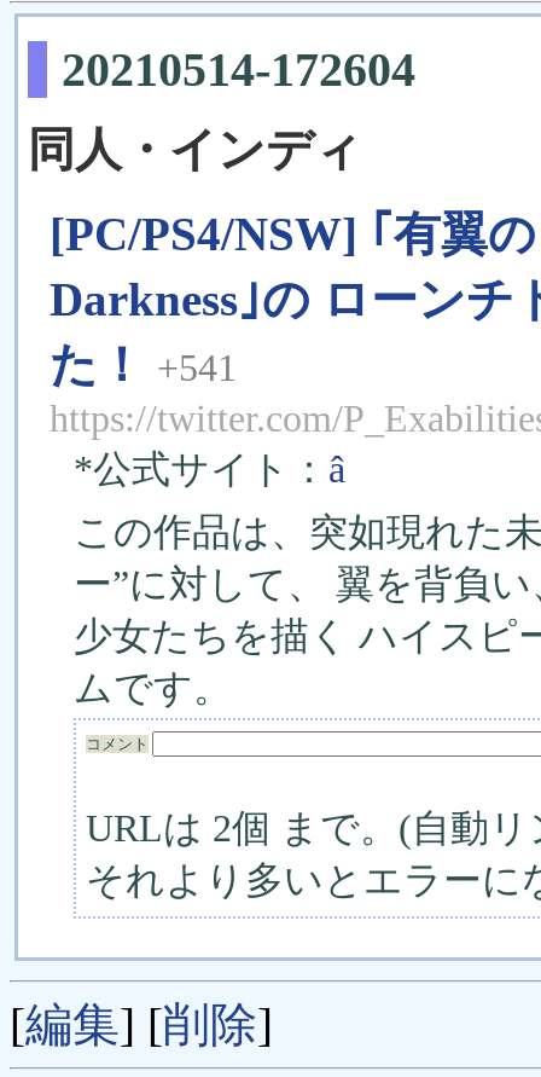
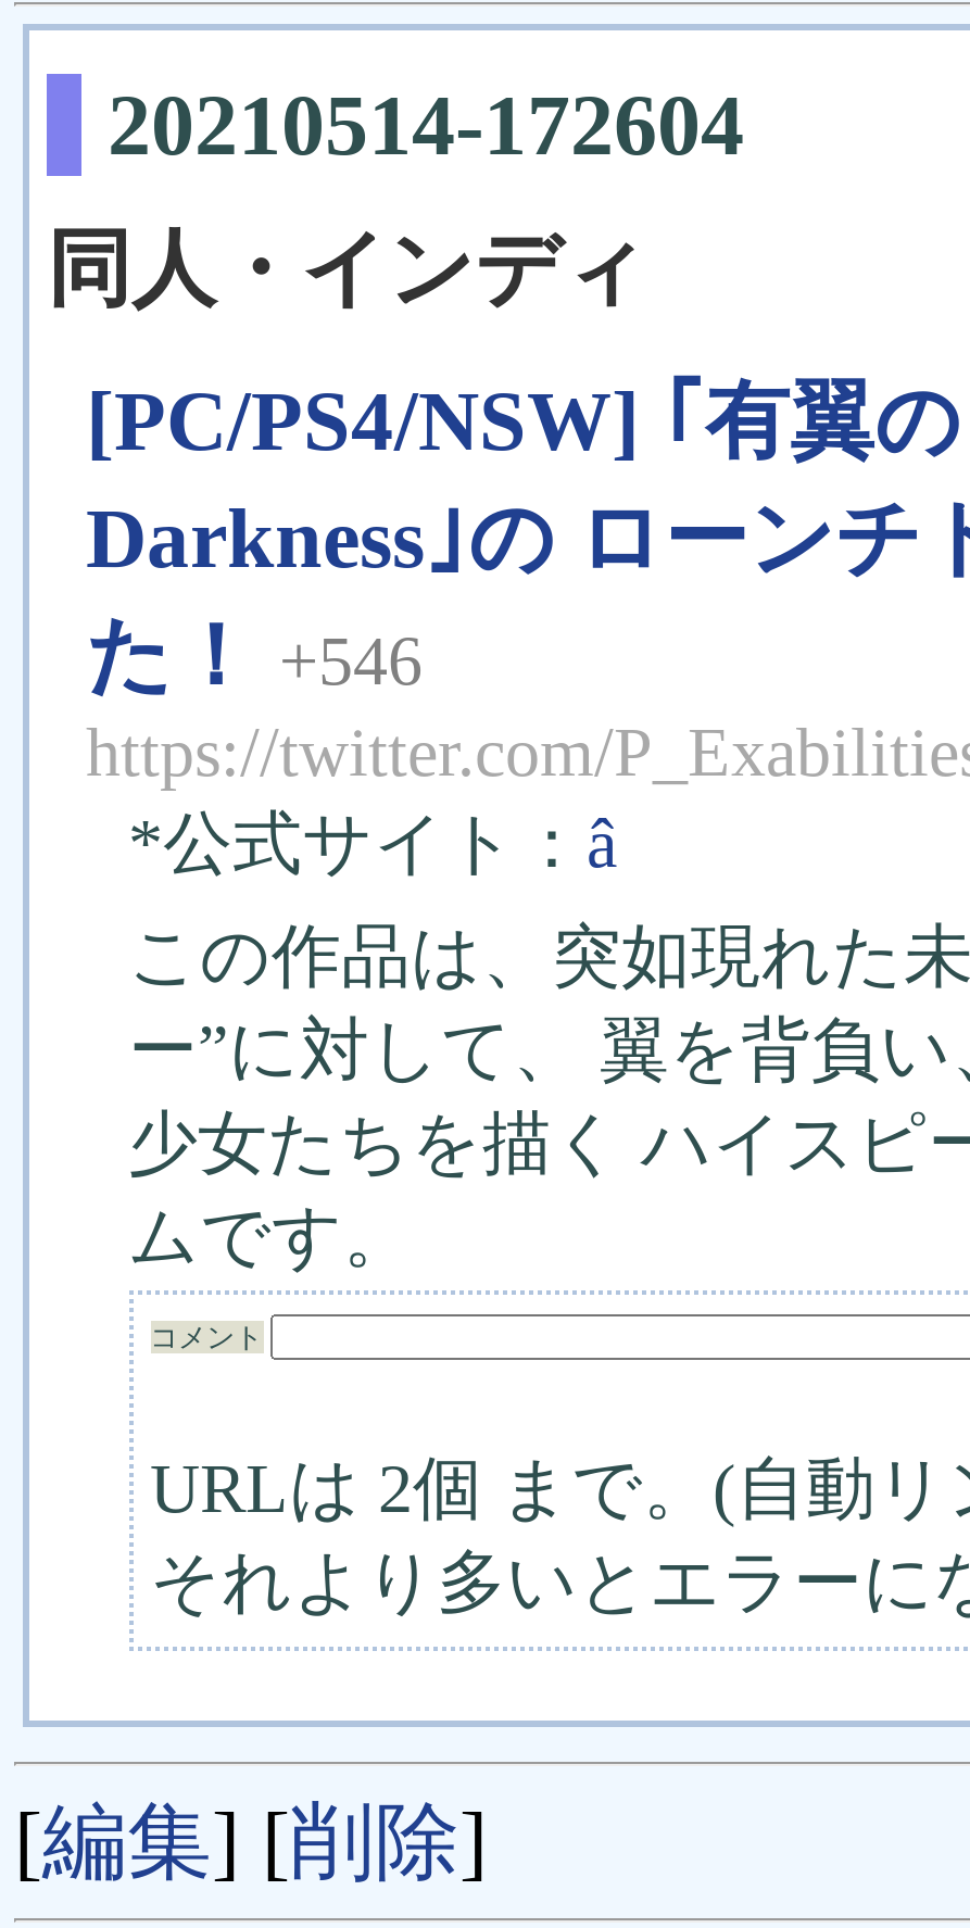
[50,338,237,390] た！ +541 -> [86,608,423,702] た！ +546

